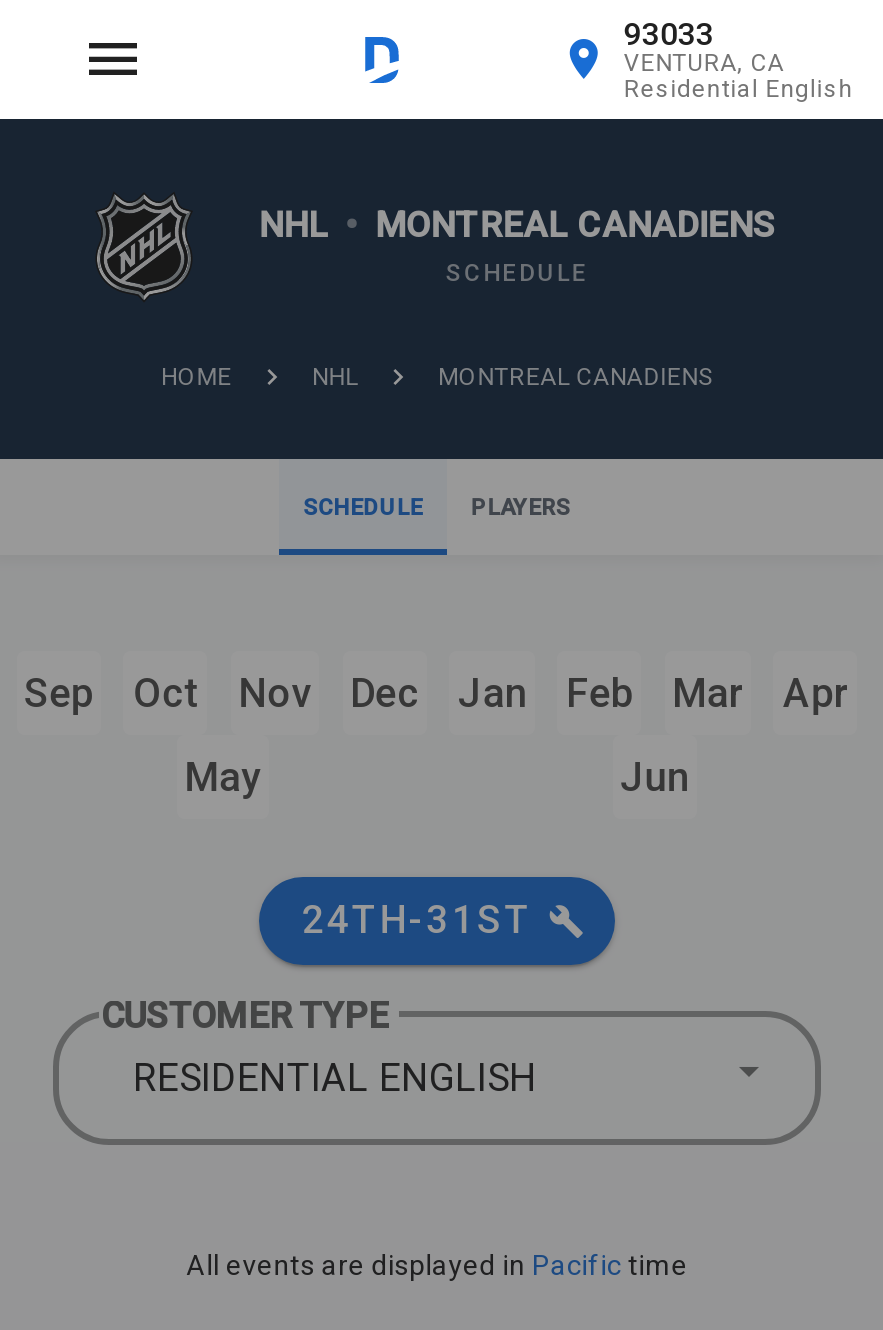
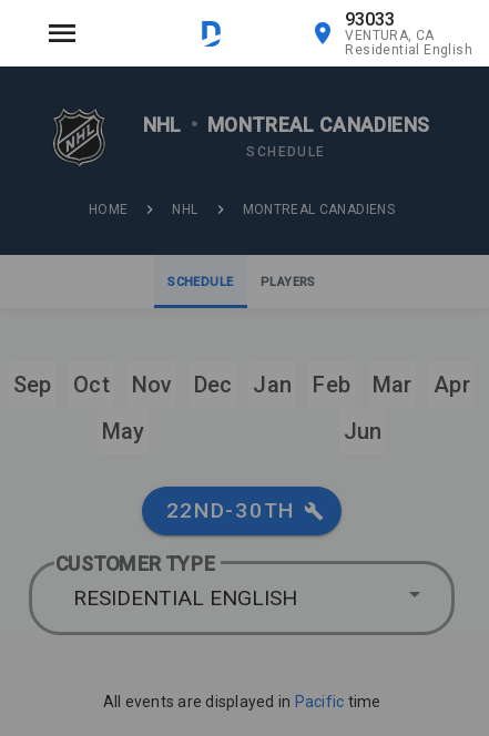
[301,897,532,943] 24TH-31ST -> [166,498,295,523] 22ND-30TH

